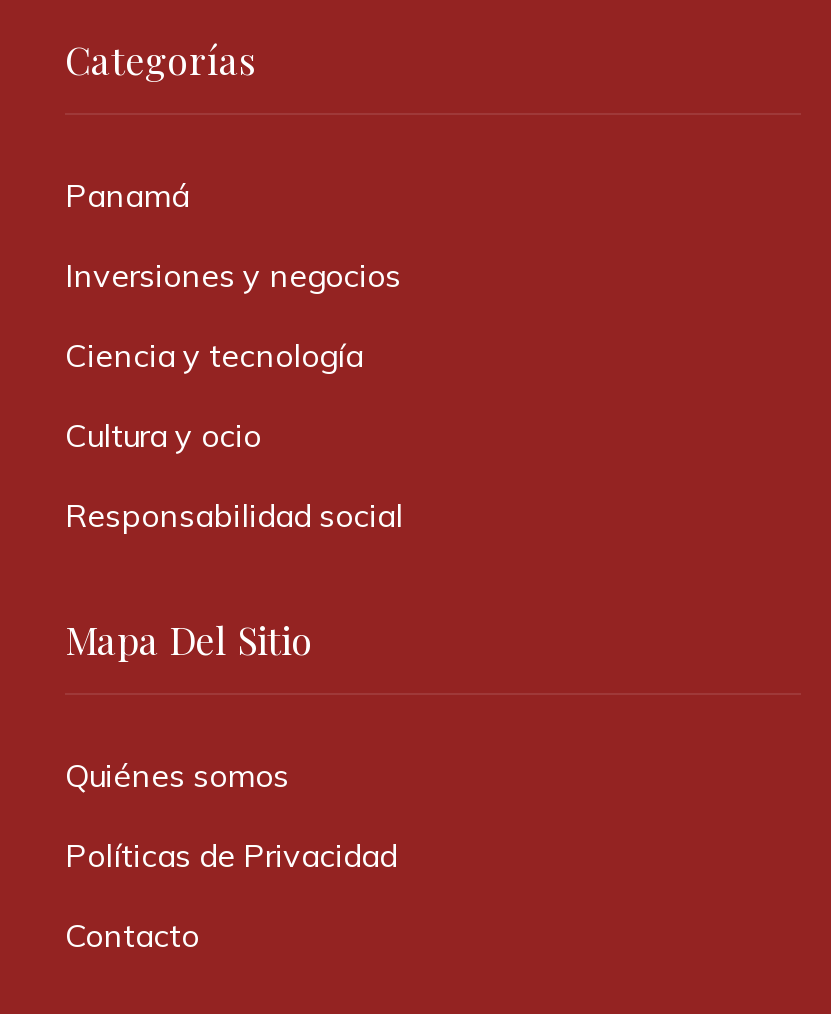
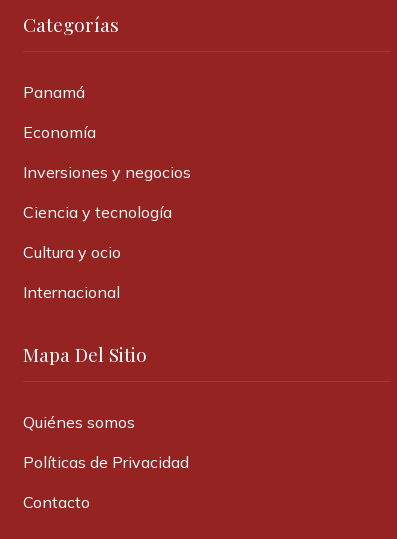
none -> [23,122,96,142] Economía
[65,495,403,535] Responsabilidad social -> [23,282,120,302] Internacional

